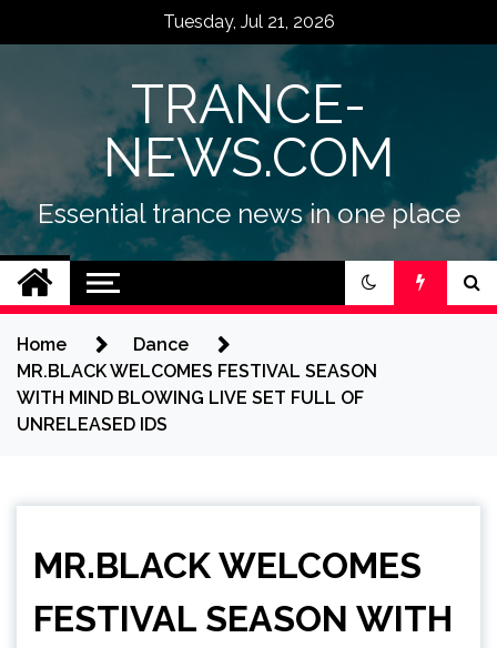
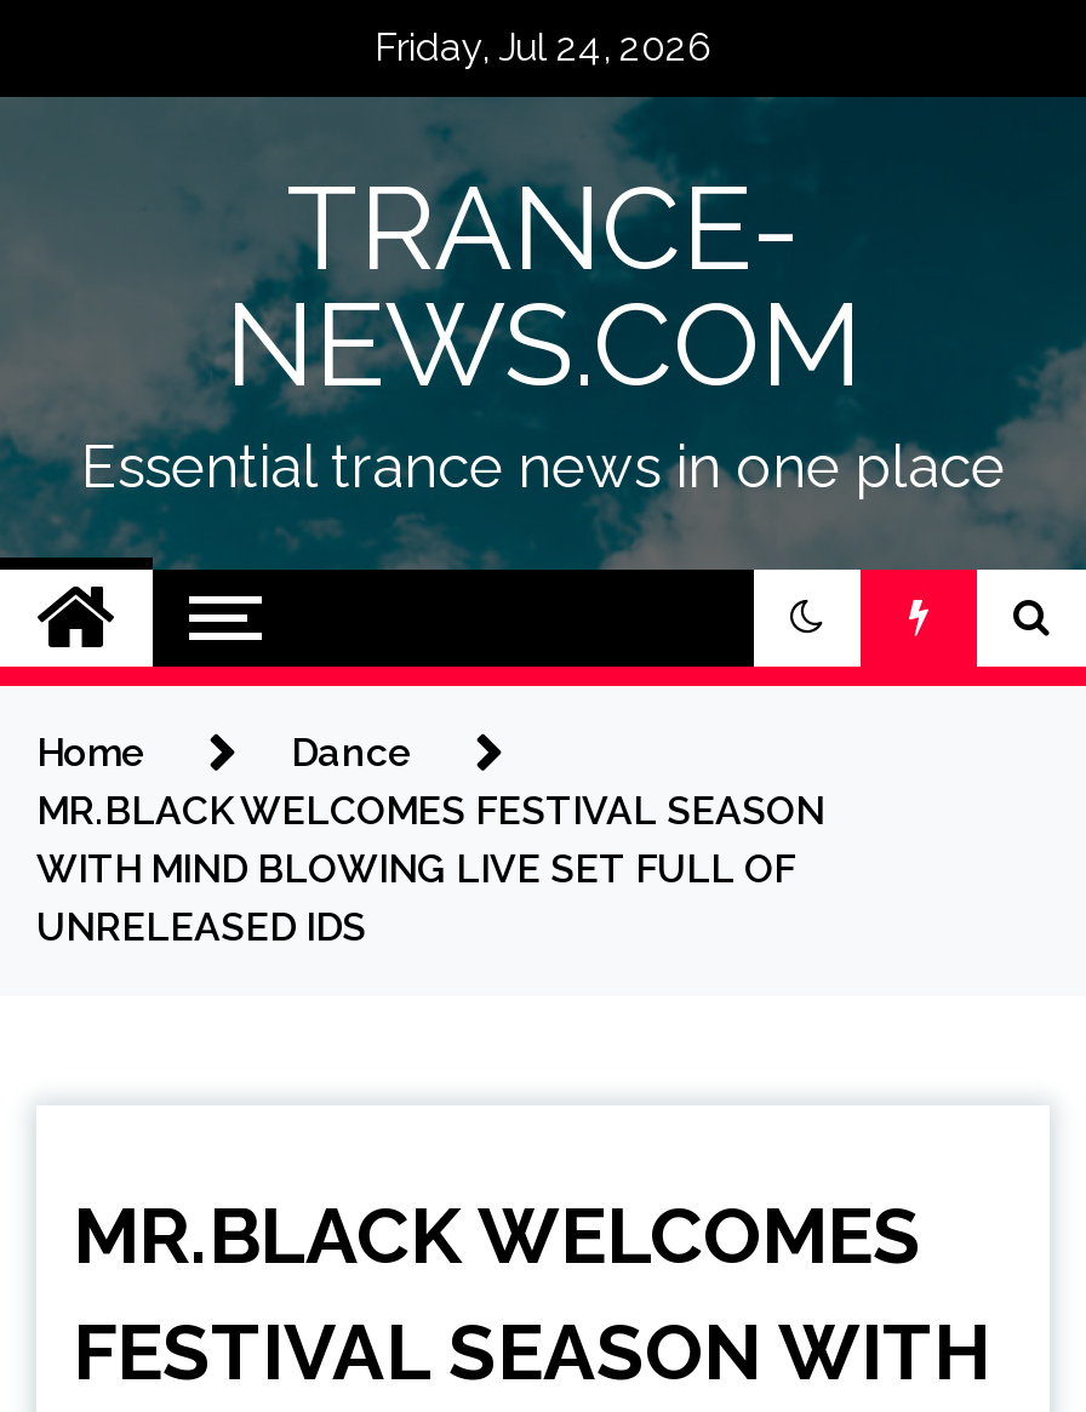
[163,11,334,32] Tuesday, Jul 21, 2026 -> [375,24,711,70] Friday, Jul 24, 2026

